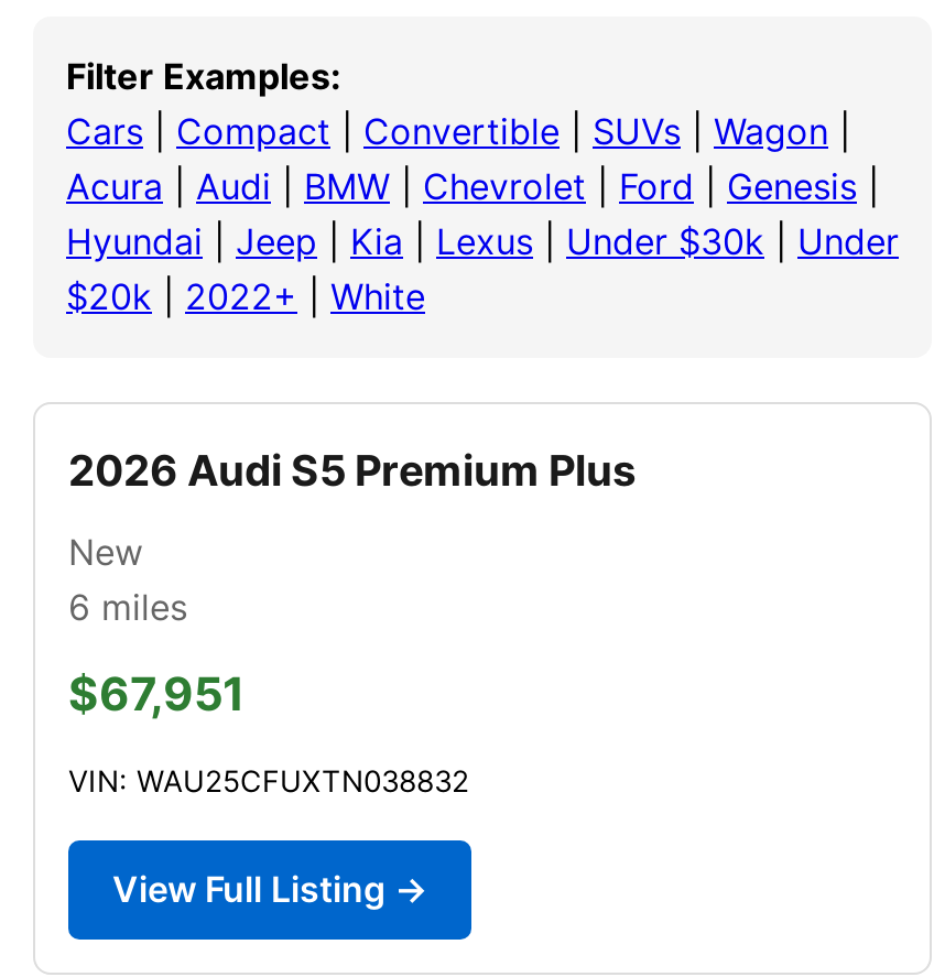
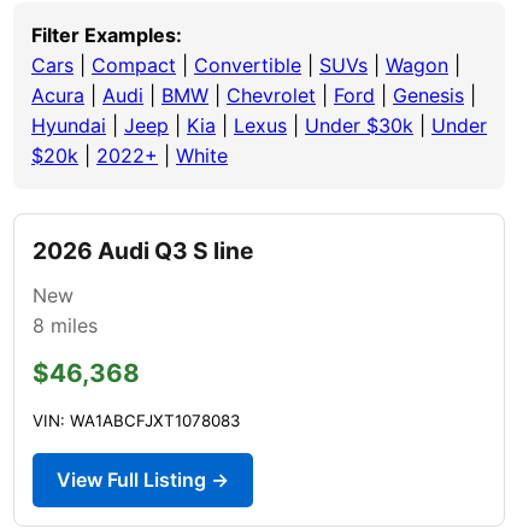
[68,444,637,497] 2026 Audi S5 Premium Plus -> [33,236,253,265] 2026 Audi Q3 S line
[68,585,187,629] 6 miles -> [33,313,98,337] 8 miles
[68,666,245,721] $67,951 -> [33,358,140,388] $46,368
[68,763,469,798] VIN: WAU25CFUXTN038832 -> [33,411,240,430] VIN: WA1ABCFJXT1078083

